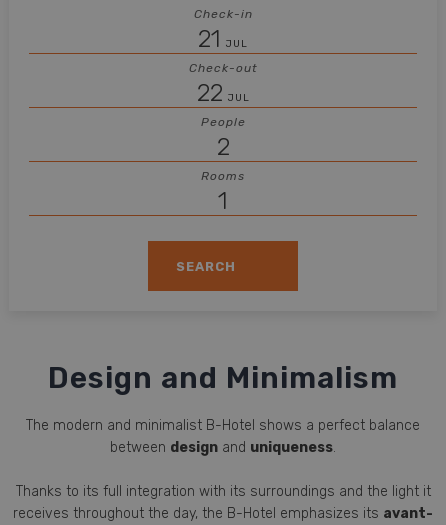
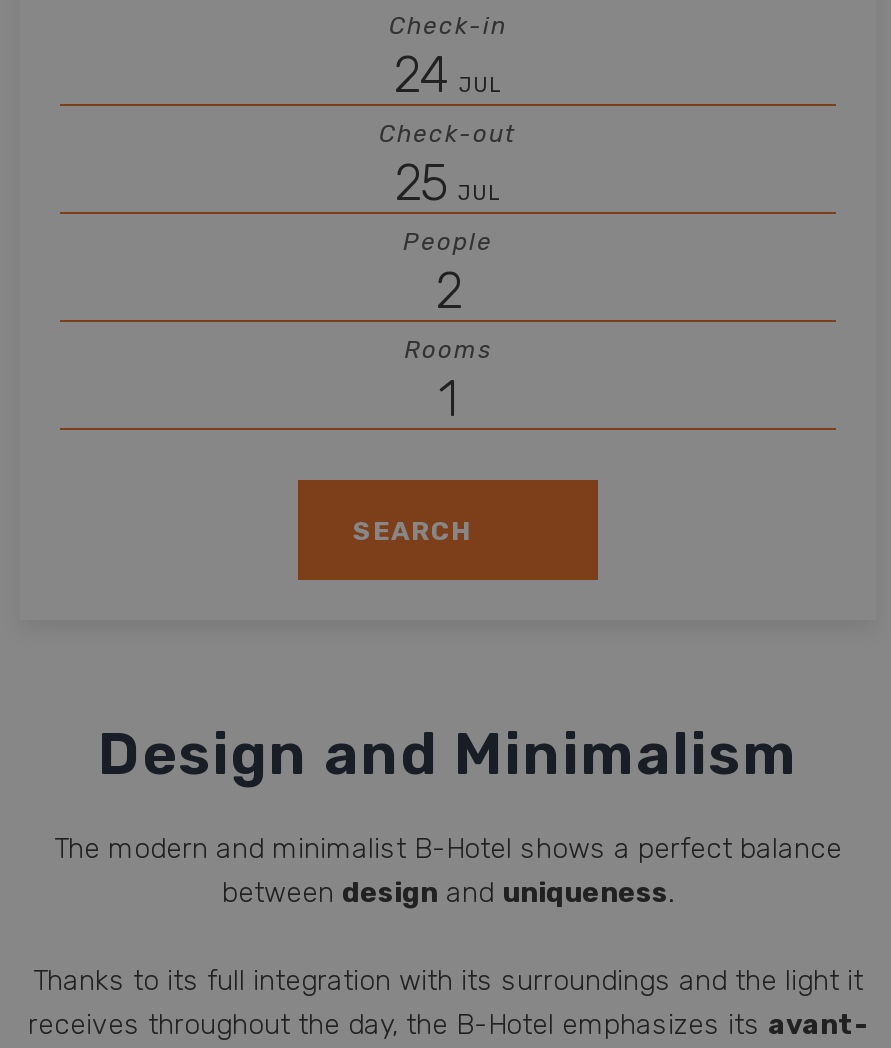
[198,24,248,53] 21 JUL -> [393,46,503,104] 24 JUL
[196,78,249,107] 22 JUL -> [394,154,502,212] 25 JUL

